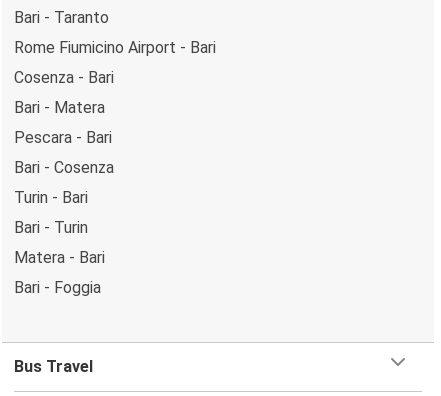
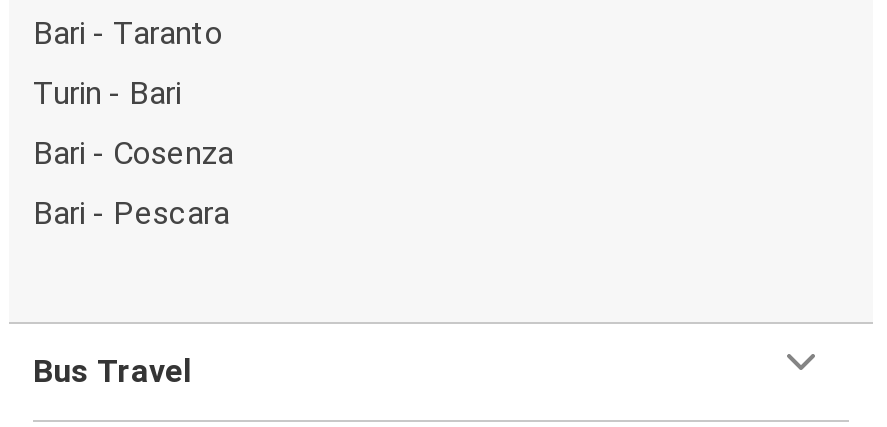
[14,37,216,146] Rome Fiumicino Airport - Bari | Cosenza - Bari | Bari - Matera | Pescara - Bari -> [33,73,181,111] Turin - Bari
[14,187,105,296] Turin - Bari | Bari - Turin | Matera - Bari | Bari - Foggia -> [33,193,229,231] Bari - Pescara

